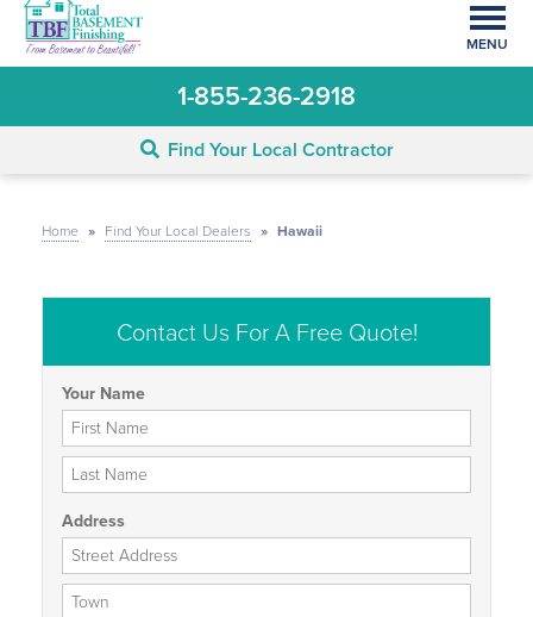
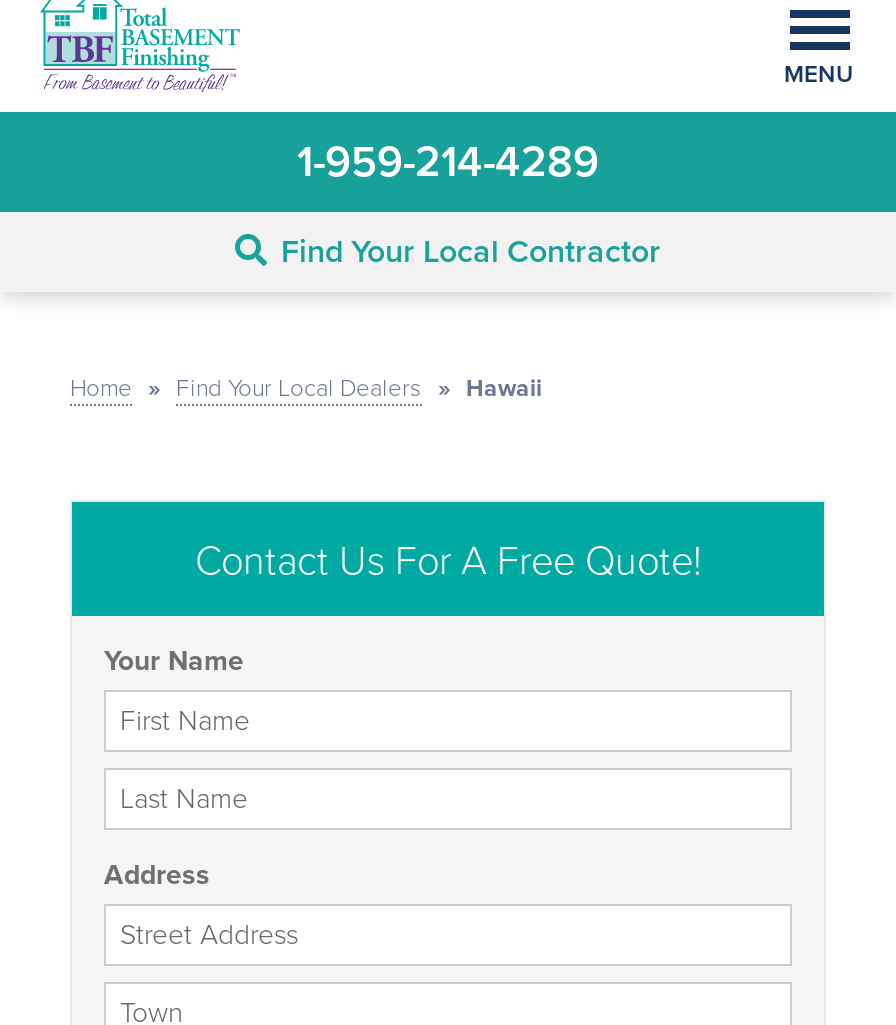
[177,77,356,114] 1-855-236-2918 -> [297,129,599,191] 1-959-214-4289

